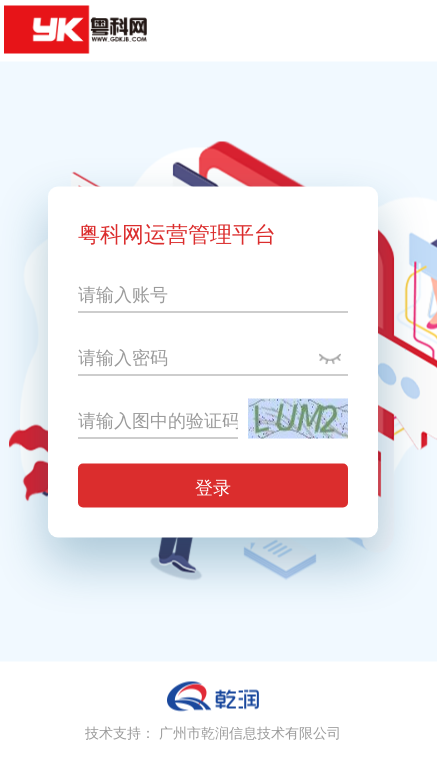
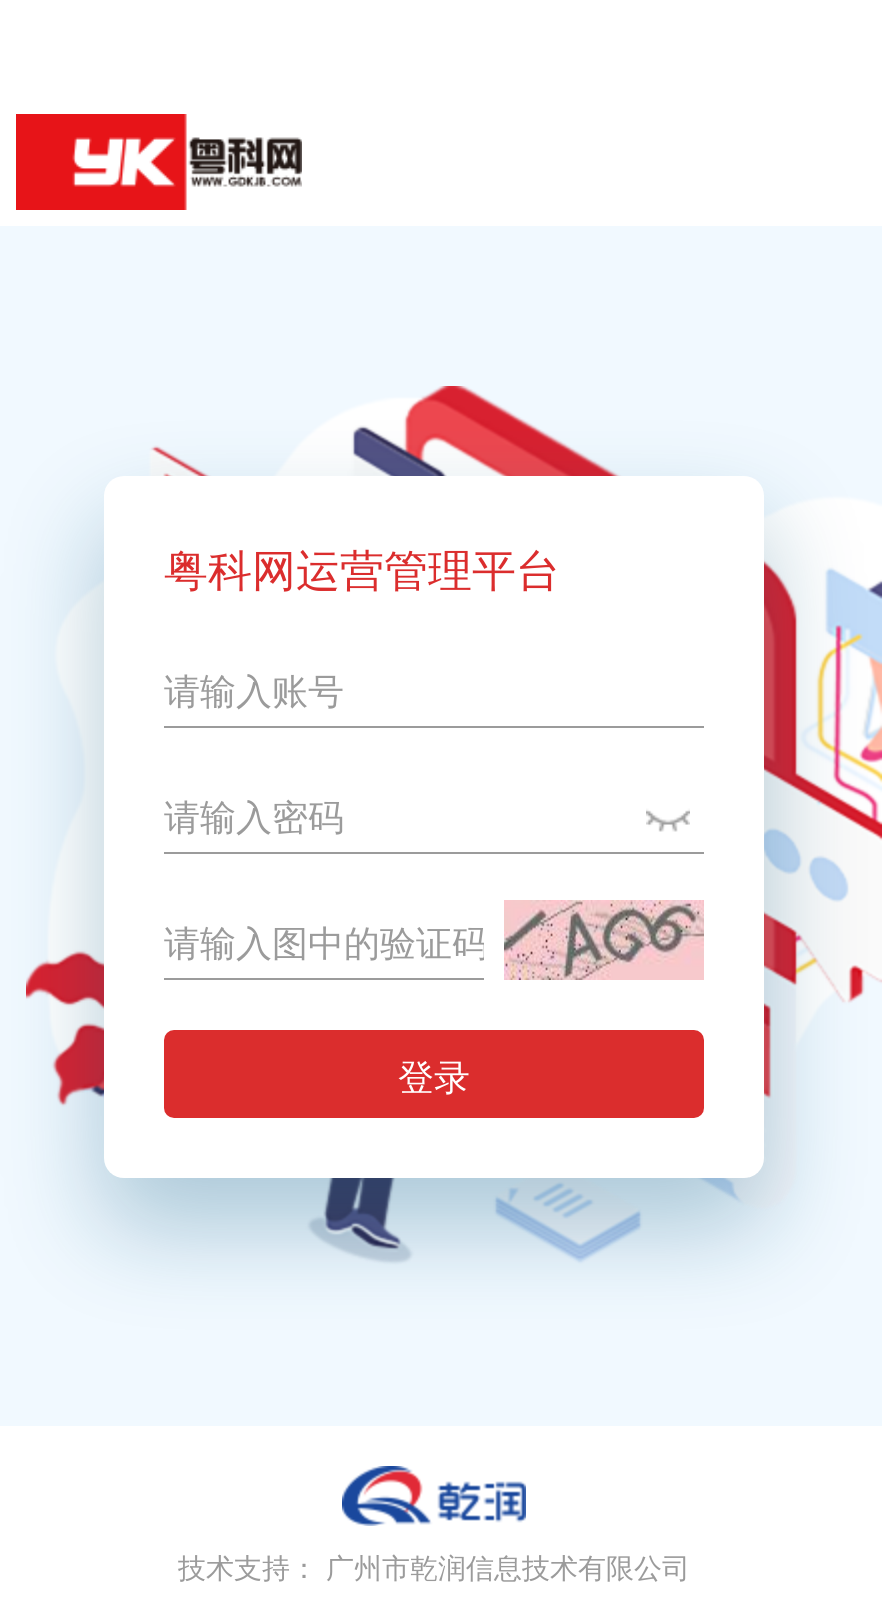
[248,398,348,439] [image] -> [502,899,704,981] [image]

